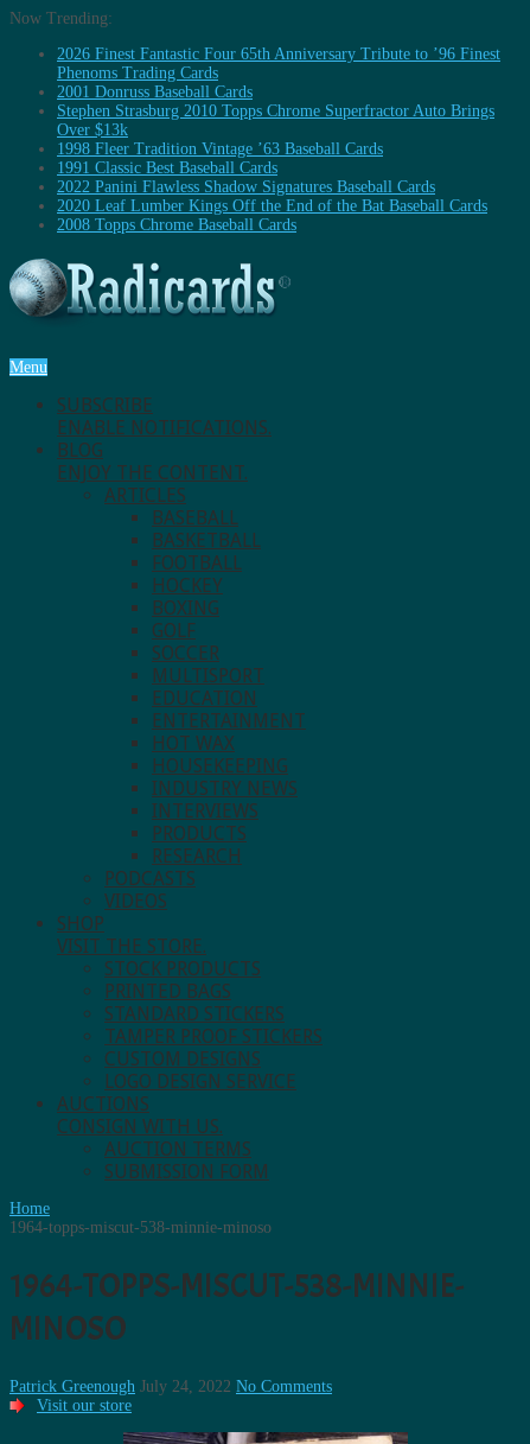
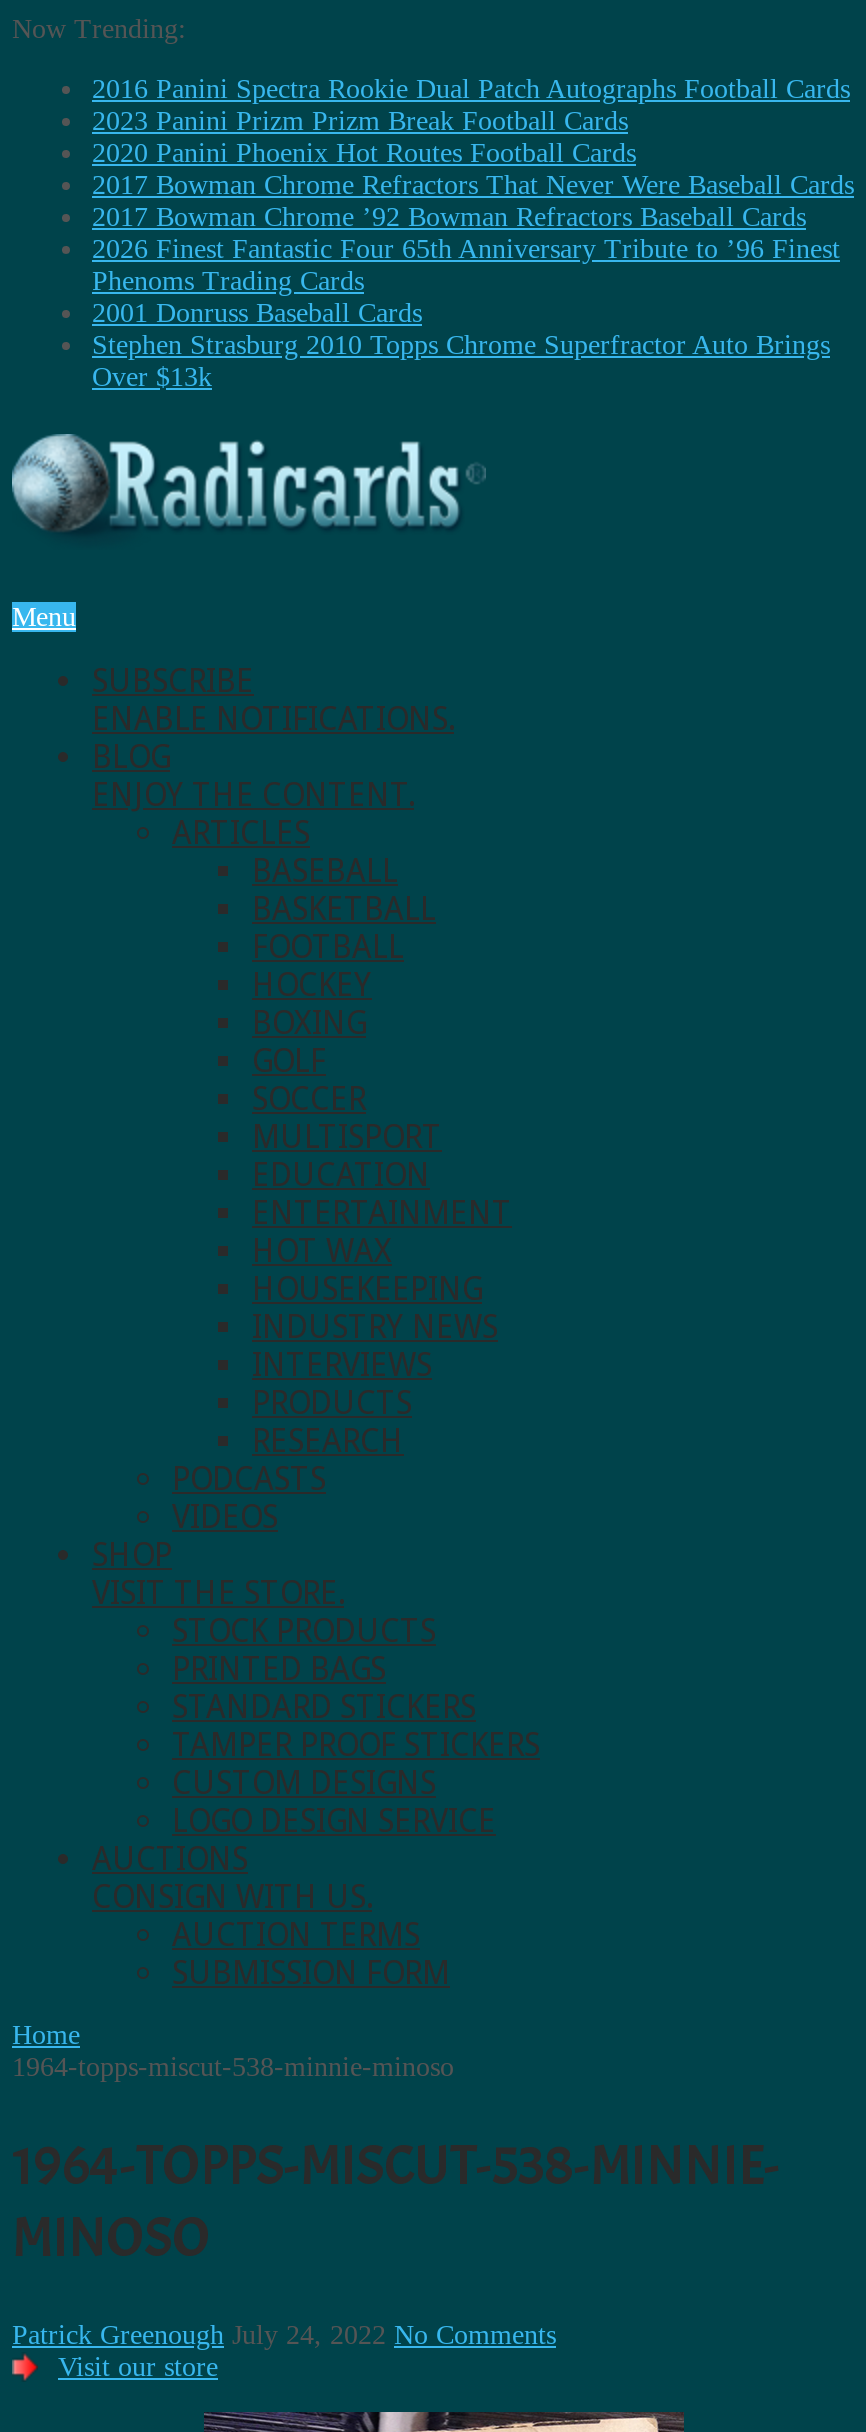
none -> [92,74,854,232] 2016 Panini Spectra Rookie Dual Patch Autographs Football Cards | 2023 Panini Prizm Prizm Break Football Cards | 2020 Panini Phoenix Hot Routes Football Cards | 2017 Bowman Chrome Refractors That Never Were Baseball Cards | 2017 Bowman Chrome ’92 Bowman Refractors Baseball Cards
moved [57,45,500,139] -> [92,234,840,392]: 2026 Finest Fantastic Four 65th Anniversary Tribute to ’96 Finest | Phenoms Trading Cards | 2001 Donruss Baseball Cards | Stephen Strasburg 2010 Topps Chrome Superfractor Auto Brings | Over $13k
[57,140,487,234] 1998 Fleer Tradition Vintage ’63 Baseball Cards | 1991 Classic Best Baseball Cards | 2022 Panini Flawless Shadow Signatures Baseball Cards | 2020 Leaf Lumber Kings Off the End of the Bat Baseball Cards | 2008 Topps Chrome Baseball Cards -> none

